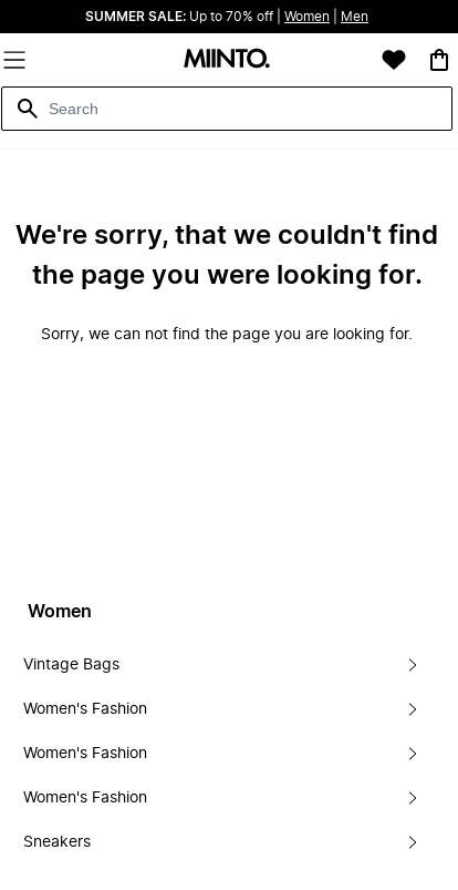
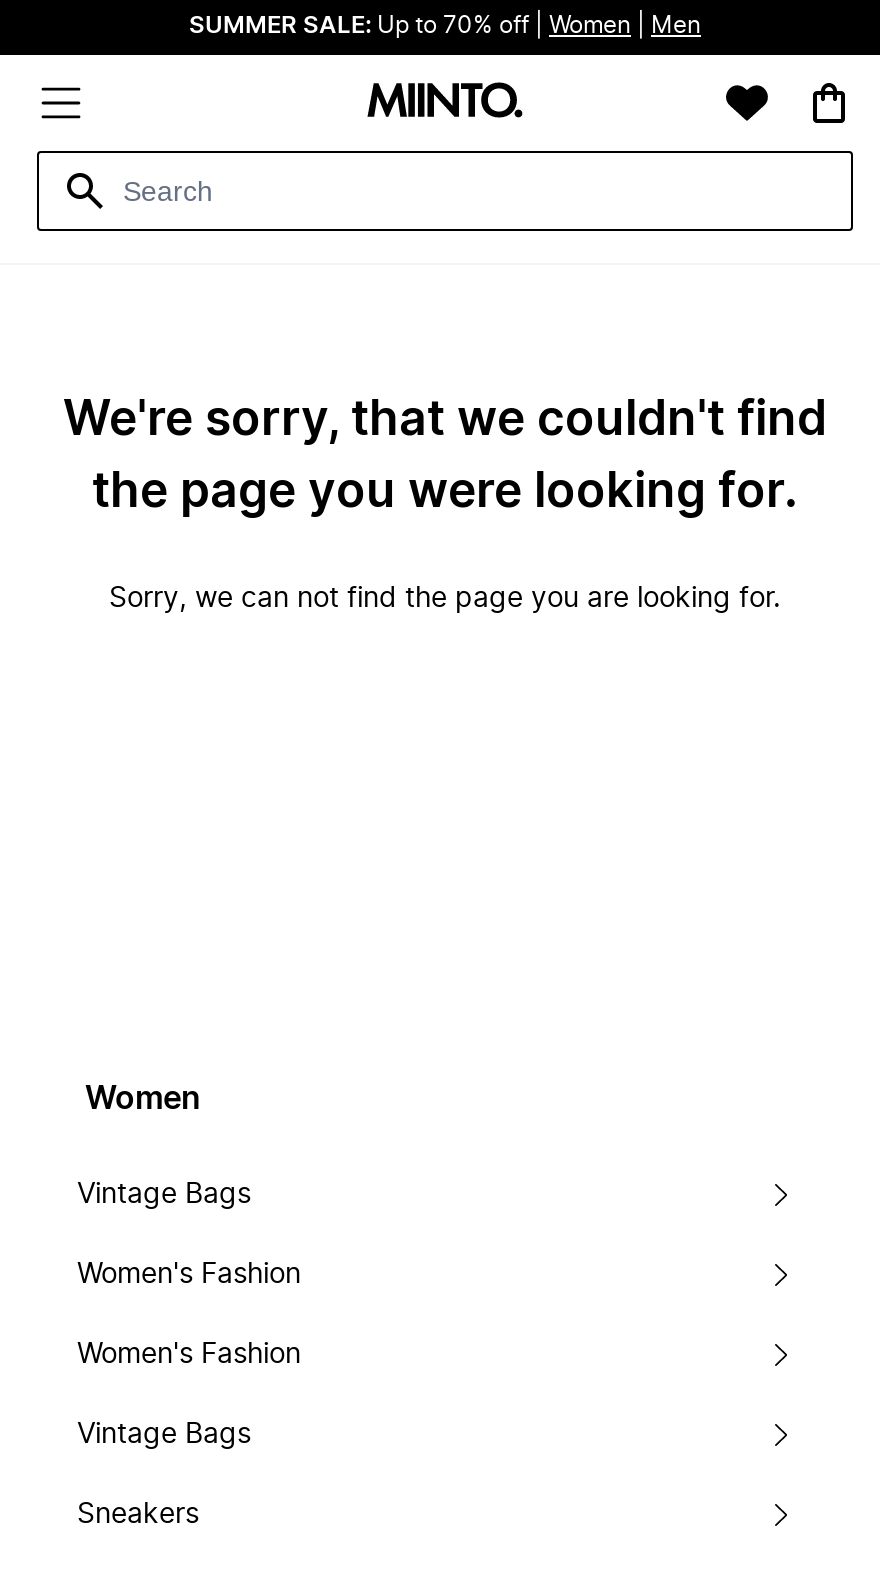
[23,790,147,805] Women's Fashion -> [77,1420,251,1448] Vintage Bags

